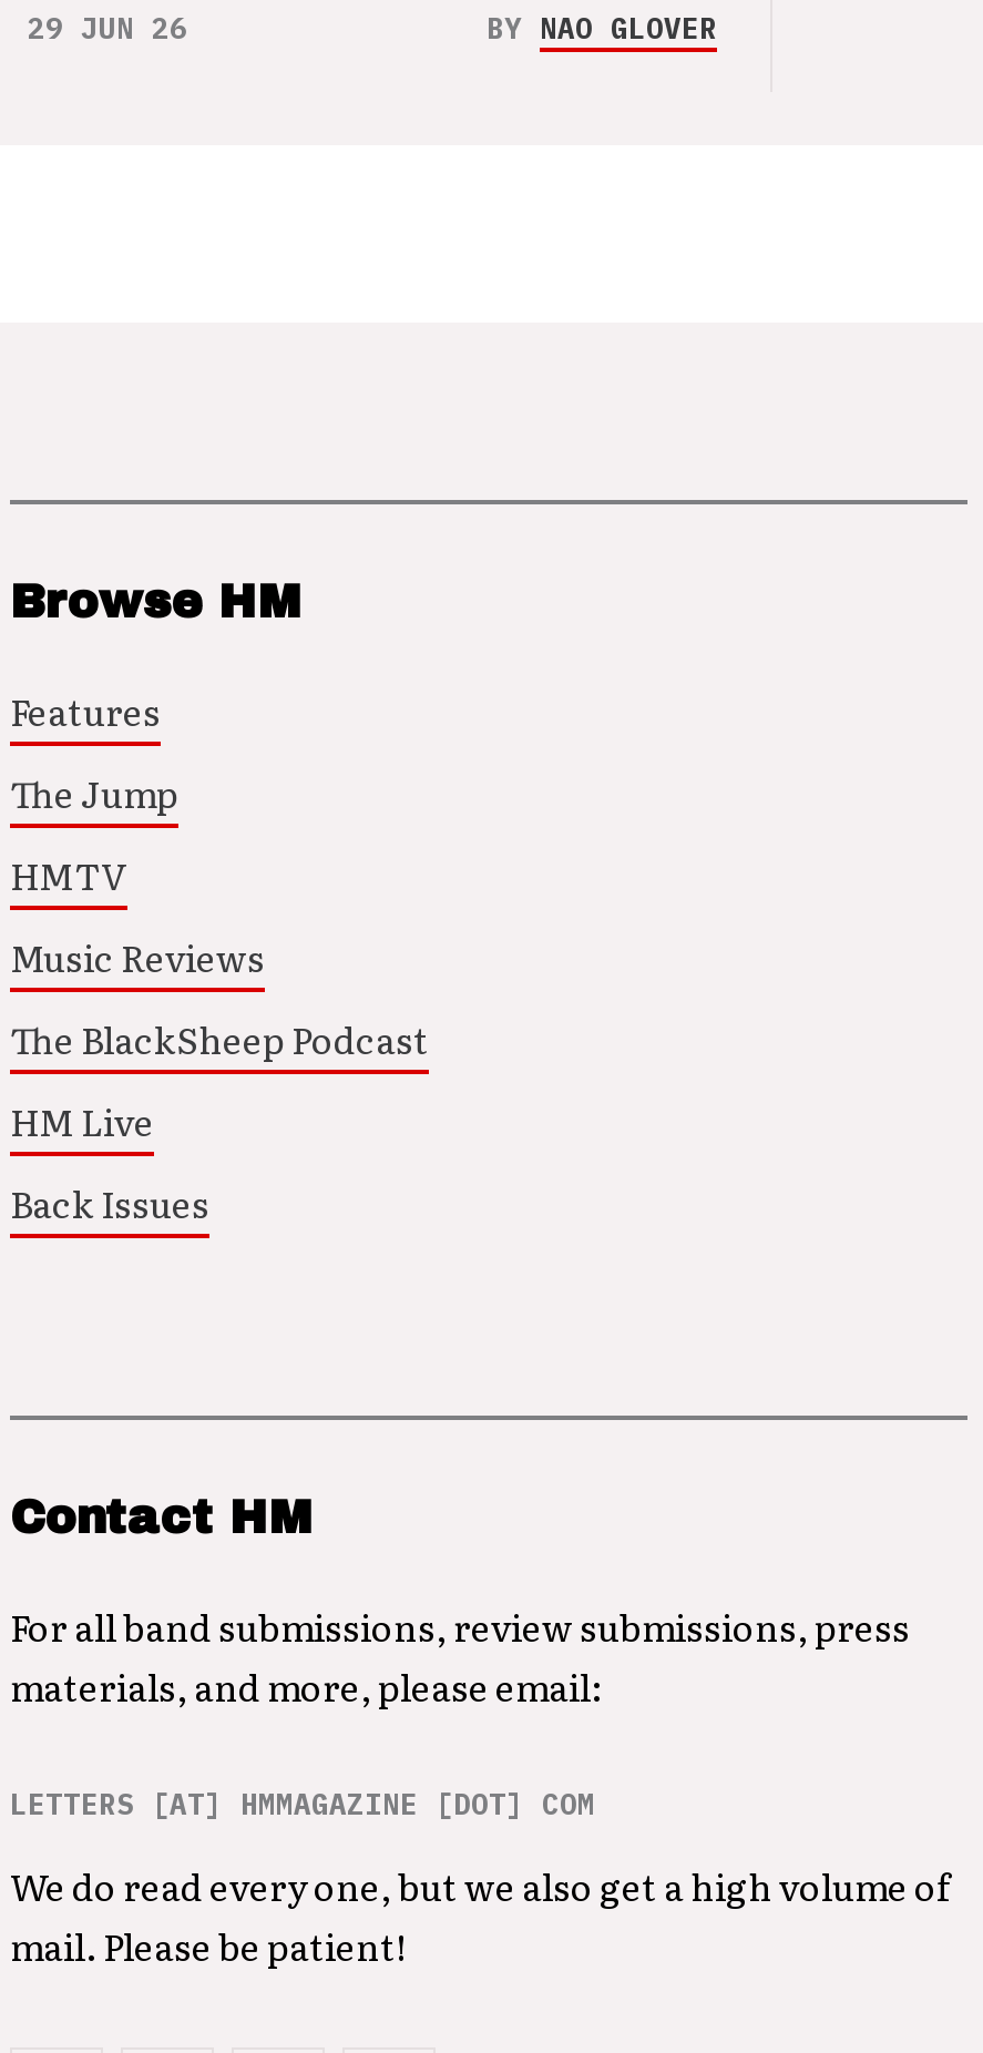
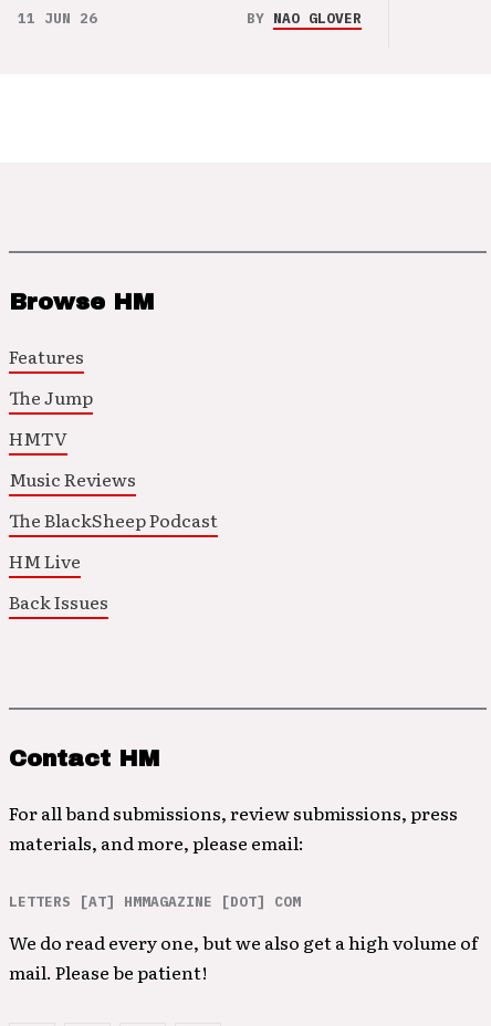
[28,10,187,48] 29 JUN 26 -> [18,9,97,28] 11 JUN 26

